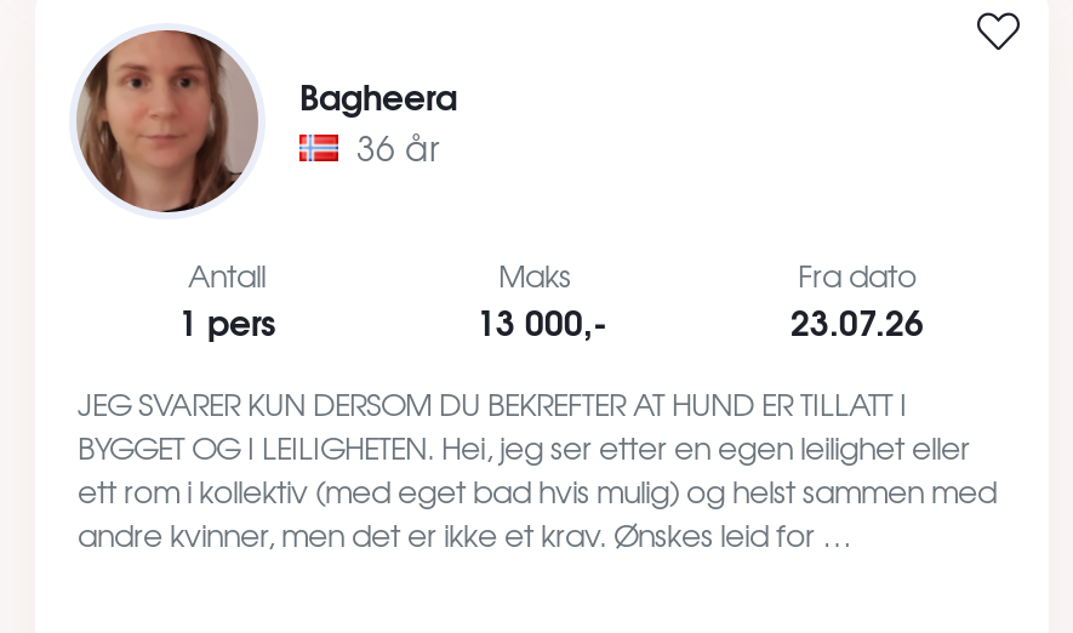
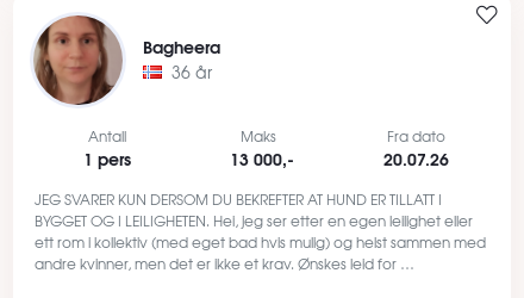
[791,296,924,349] 23.07.26 -> [384,145,450,172] 20.07.26

